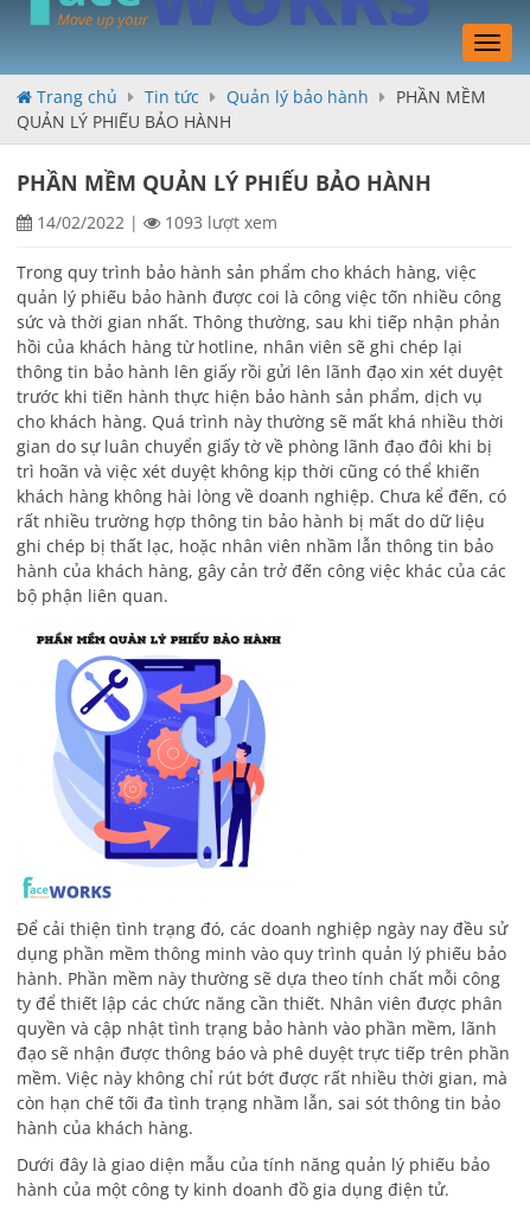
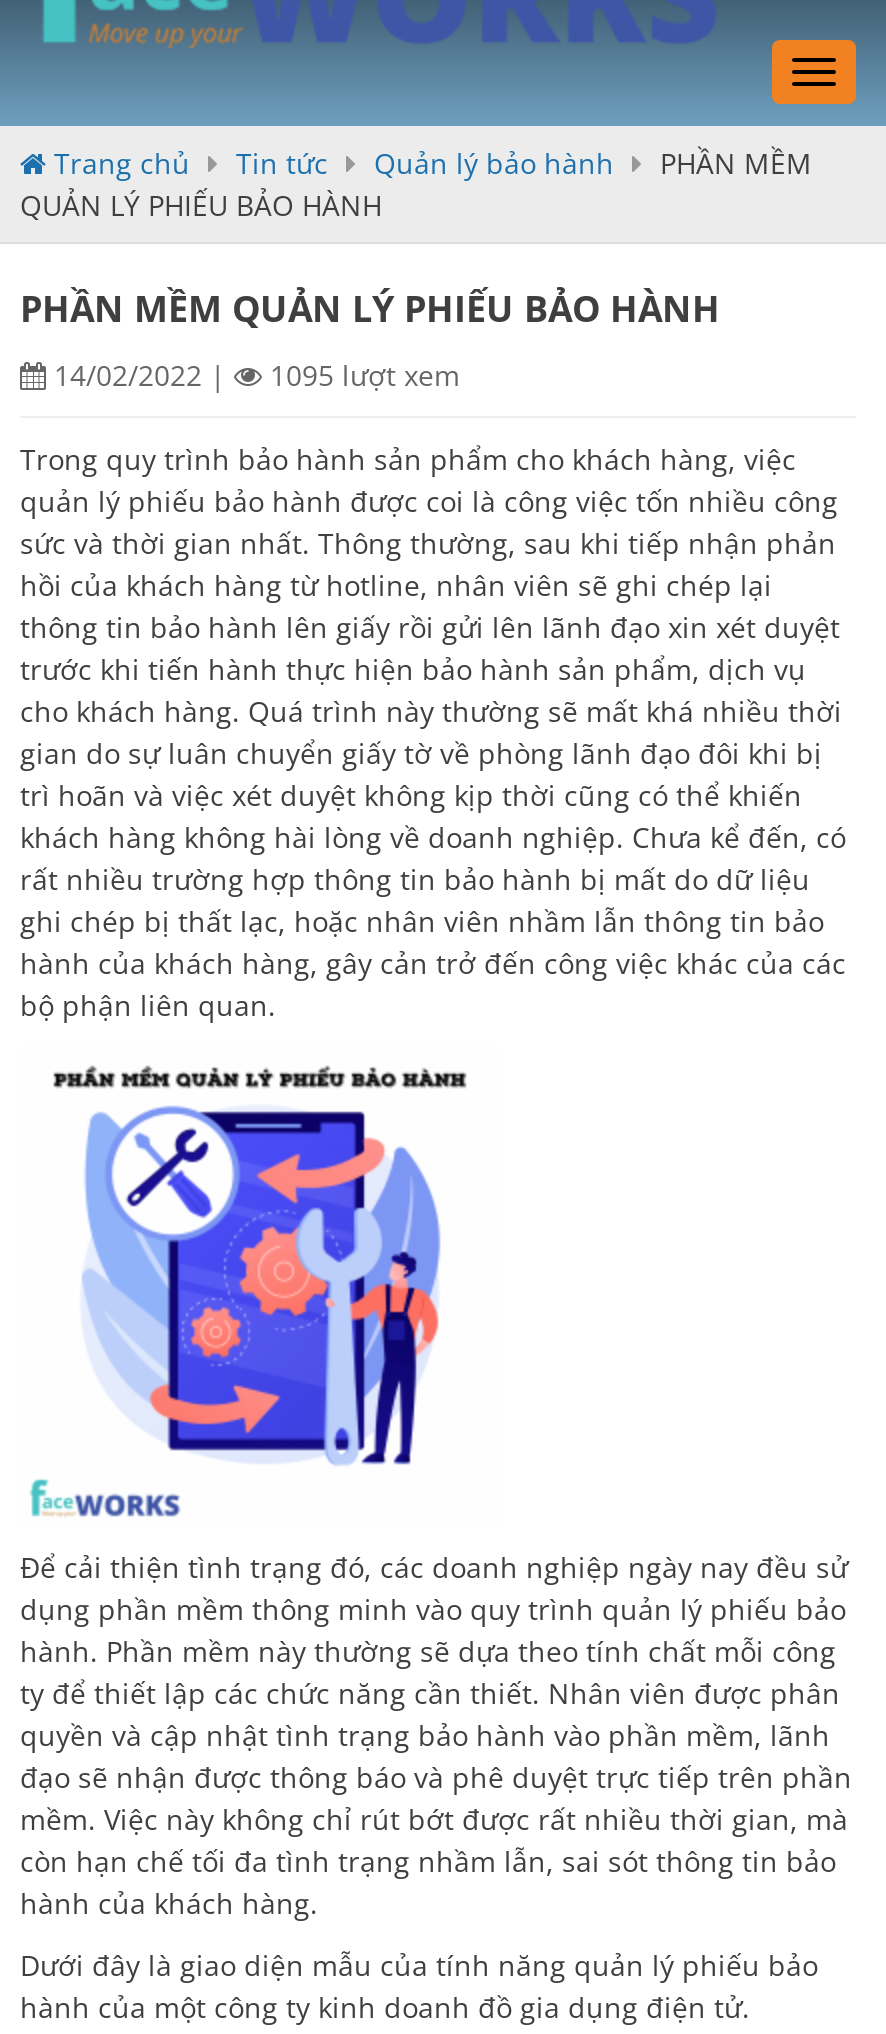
[160,211,277,233] 1093 lượt xem -> [262,356,460,394] 1095 lượt xem

